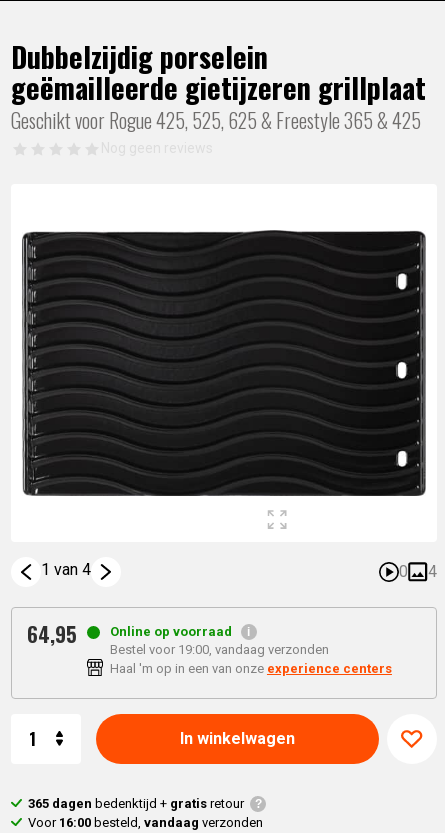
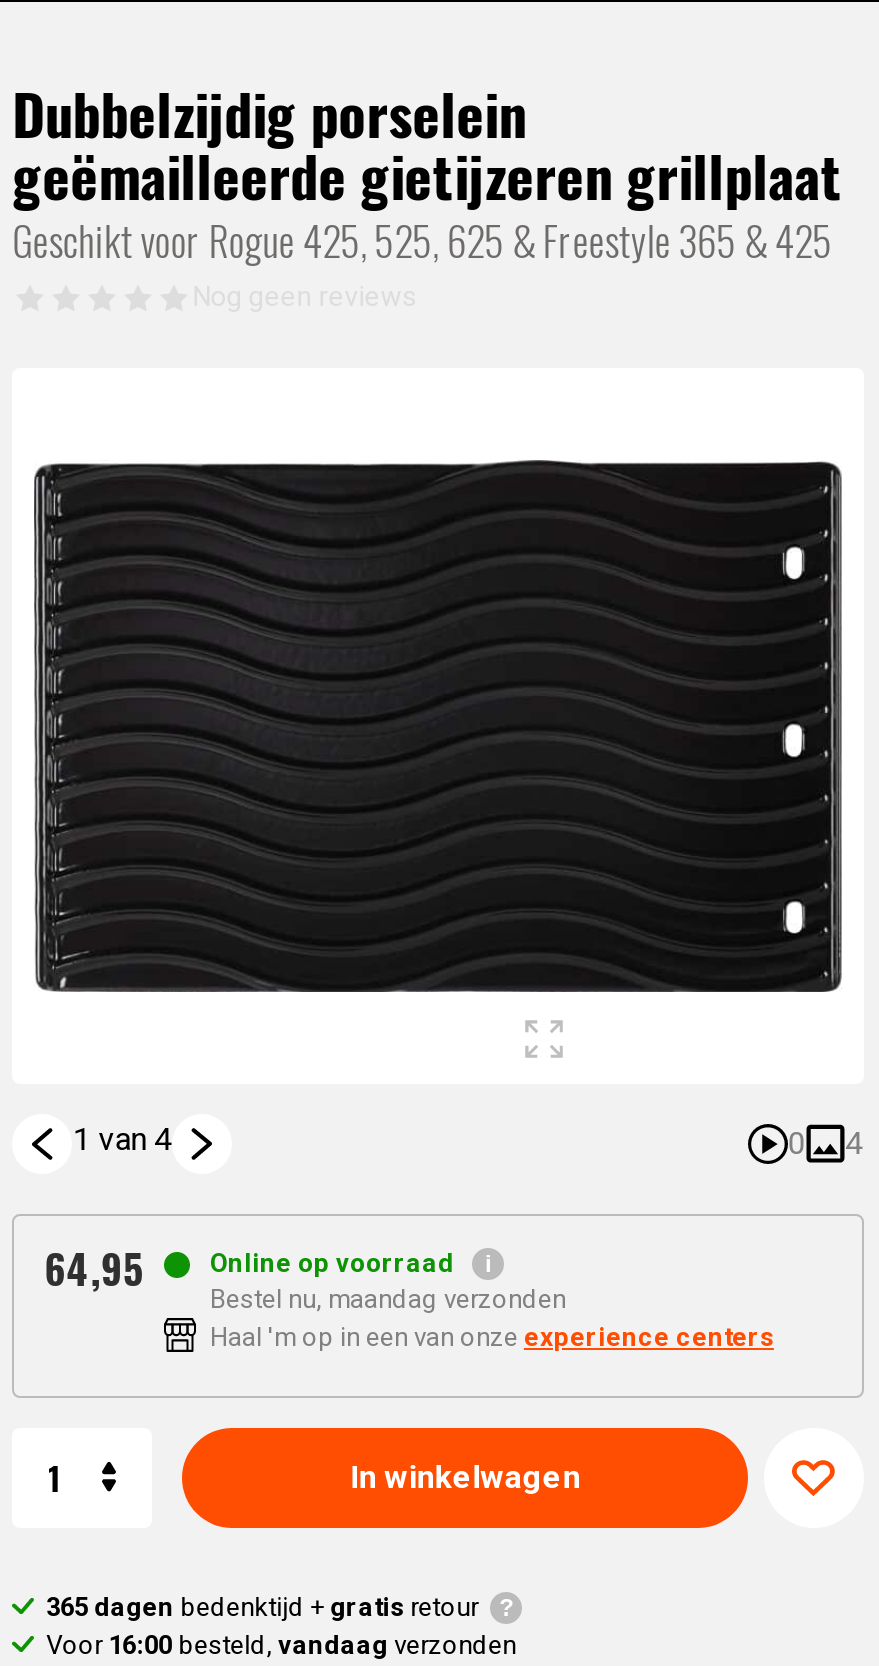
[110,642,329,657] Bestel voor 19:00, vandaag verzonden -> [210,1285,566,1315] Bestel nu, maandag verzonden

